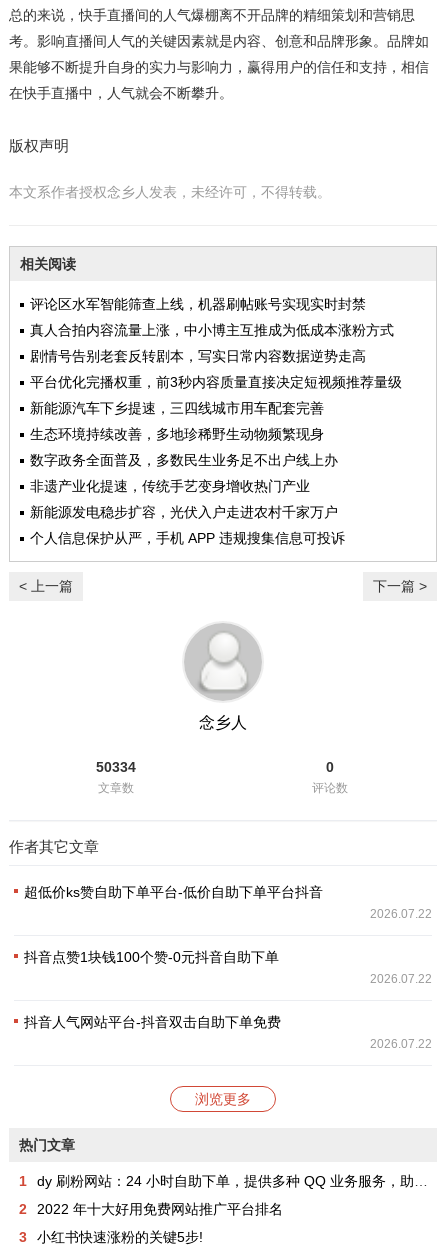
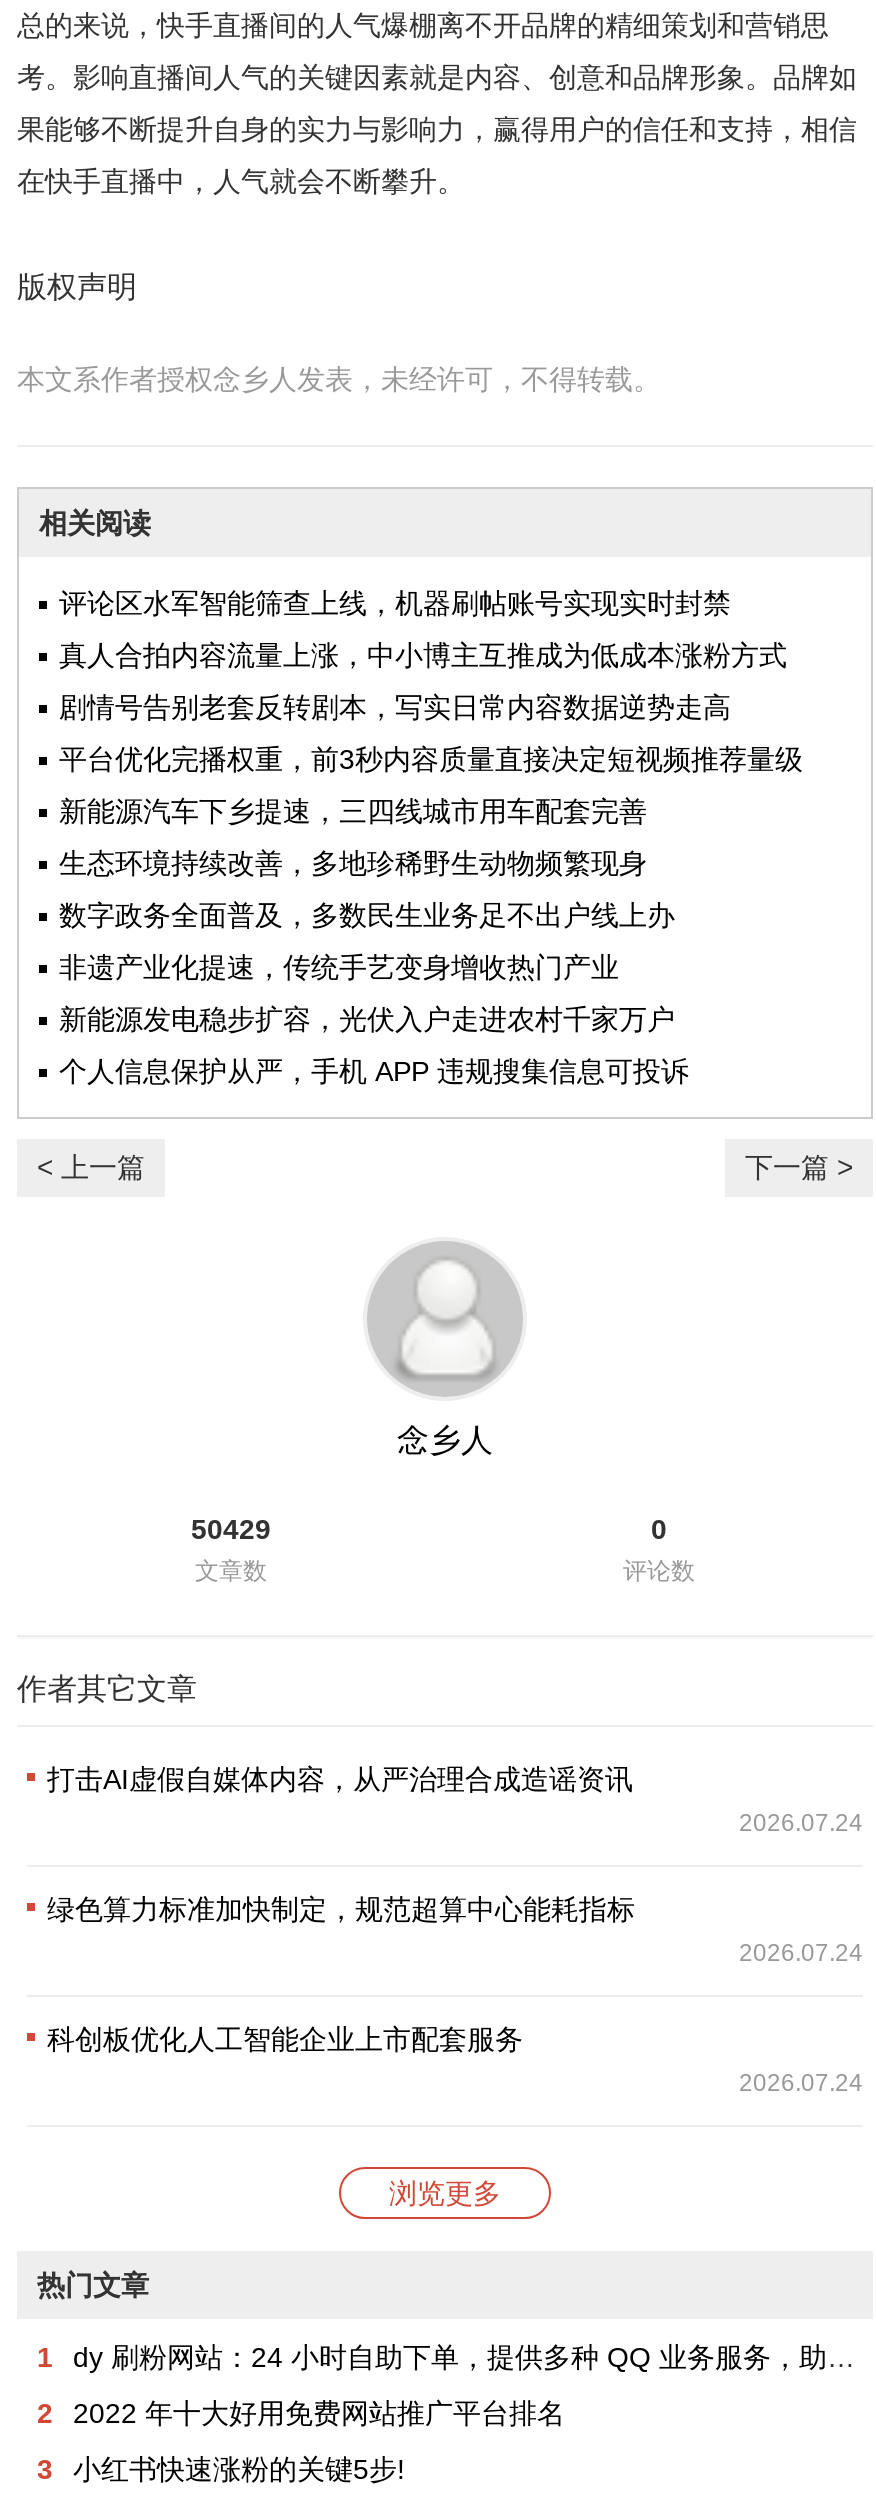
[96,759,136,775] 50334 -> [191,1513,271,1545] 50429
[24,884,432,921] 超低价ks赞自助下单平台-低价自助下单平台抖音 | 2026.07.22 -> [47,1763,863,1837] 打击AI虚假自媒体内容，从严治理合成造谣资讯 | 2026.07.24
[24,949,432,986] 抖音点赞1块钱100个赞-0元抖音自助下单 | 2026.07.22 -> [47,1893,863,1967] 绿色算力标准加快制定，规范超算中心能耗指标 | 2026.07.24
[24,1014,432,1051] 抖音人气网站平台-抖音双击自助下单免费 | 2026.07.22 -> [47,2023,863,2097] 科创板优化人工智能企业上市配套服务 | 2026.07.24

